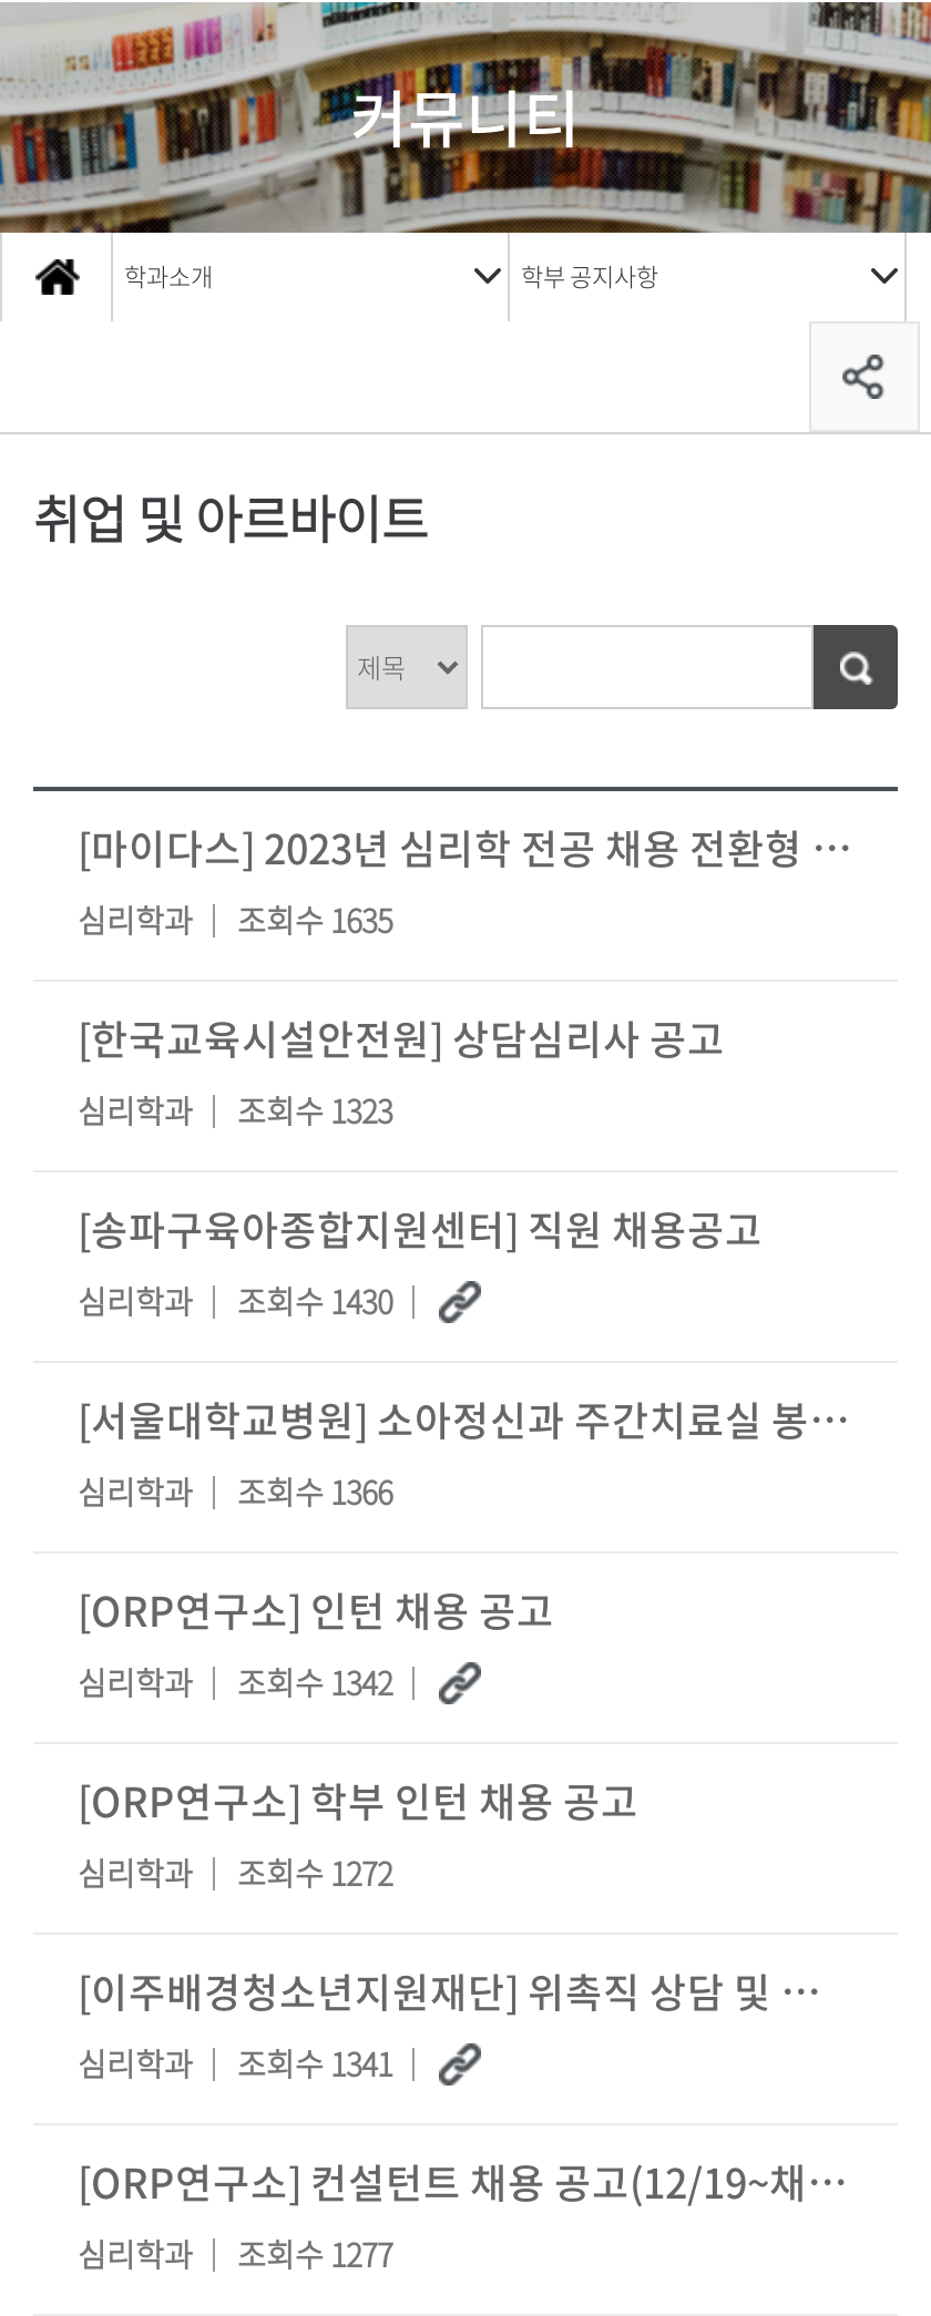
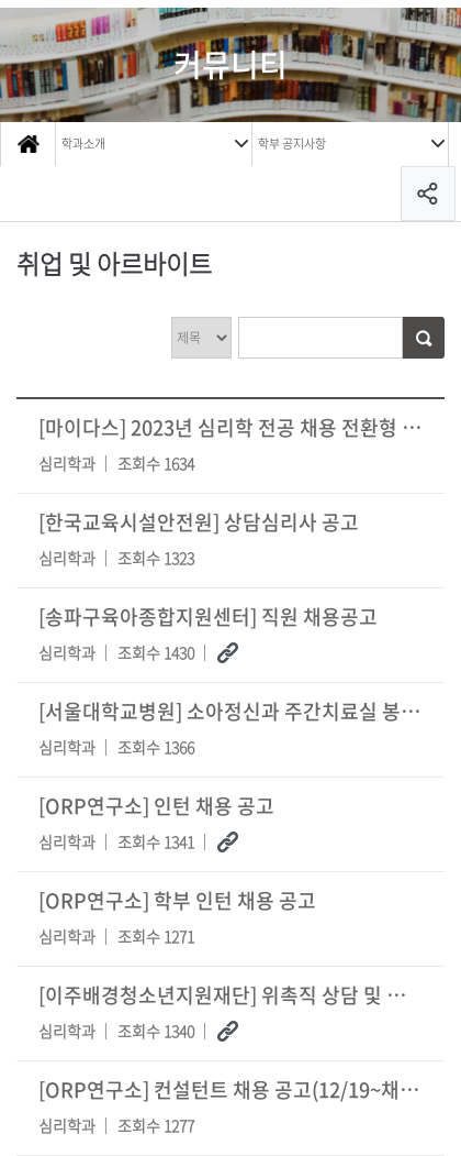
[78,898,392,942] 심리학과 조회수 1635 -> [38,452,194,474] 심리학과 조회수 1634
[78,1660,392,1705] 심리학과 조회수 1342 -> [38,831,194,853] 심리학과 조회수 1341
[78,1851,392,1895] 심리학과 조회수 1272 -> [38,925,194,947] 심리학과 조회수 1271
[78,2042,392,2086] 심리학과 조회수 1341 -> [38,1020,194,1042] 심리학과 조회수 1340

